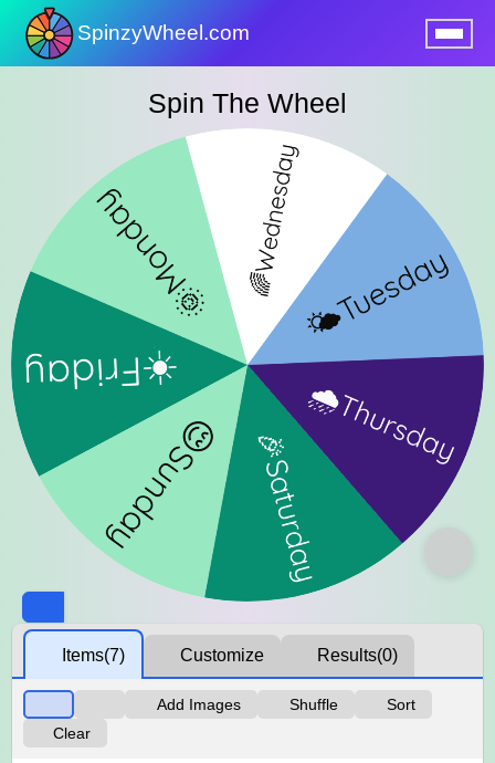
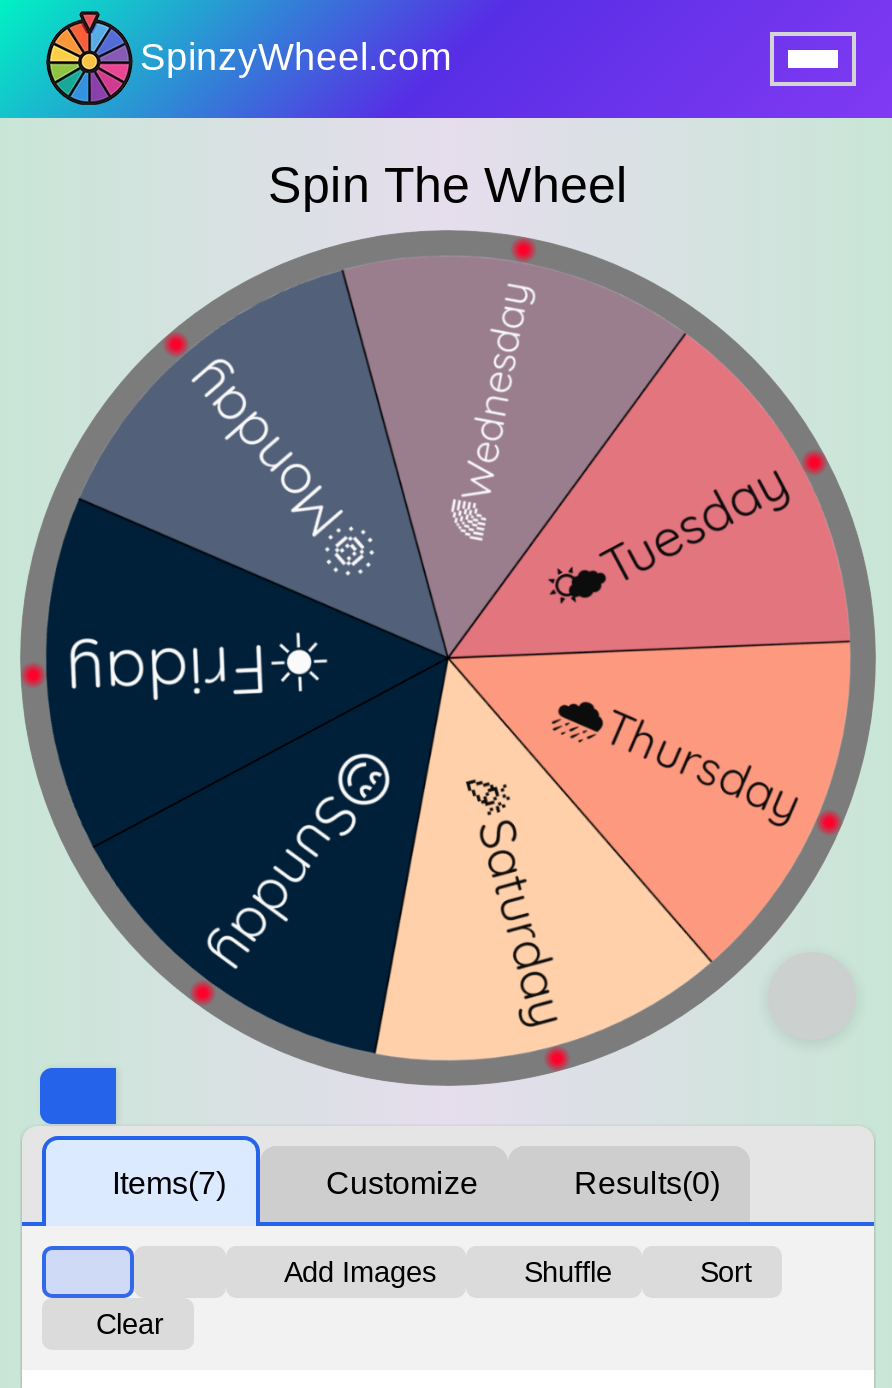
[10,128,484,603] [image] -> [20,228,876,1086] [image]

